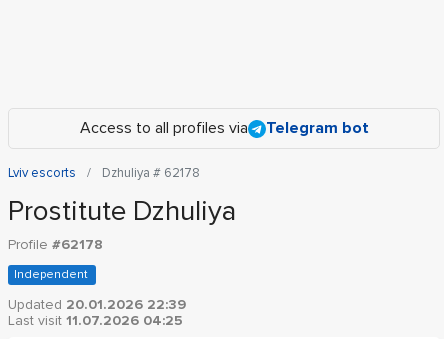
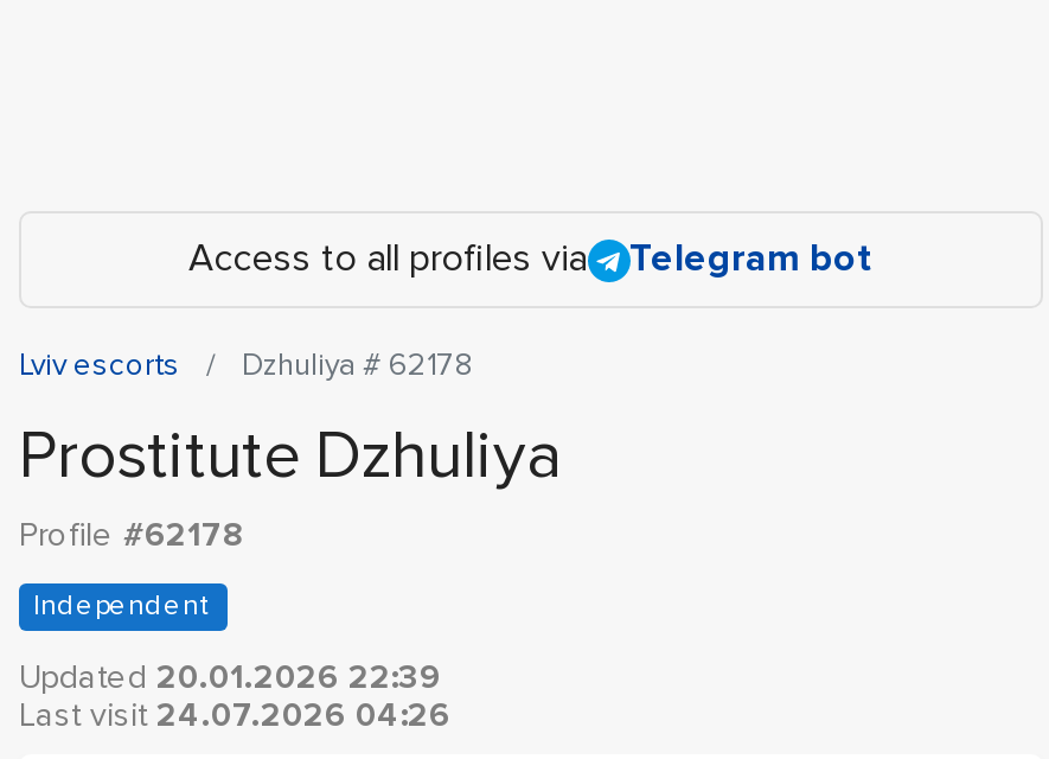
[8,312,183,329] Last visit 11.07.2026 04:25 -> [19,695,450,735] Last visit 24.07.2026 04:26

